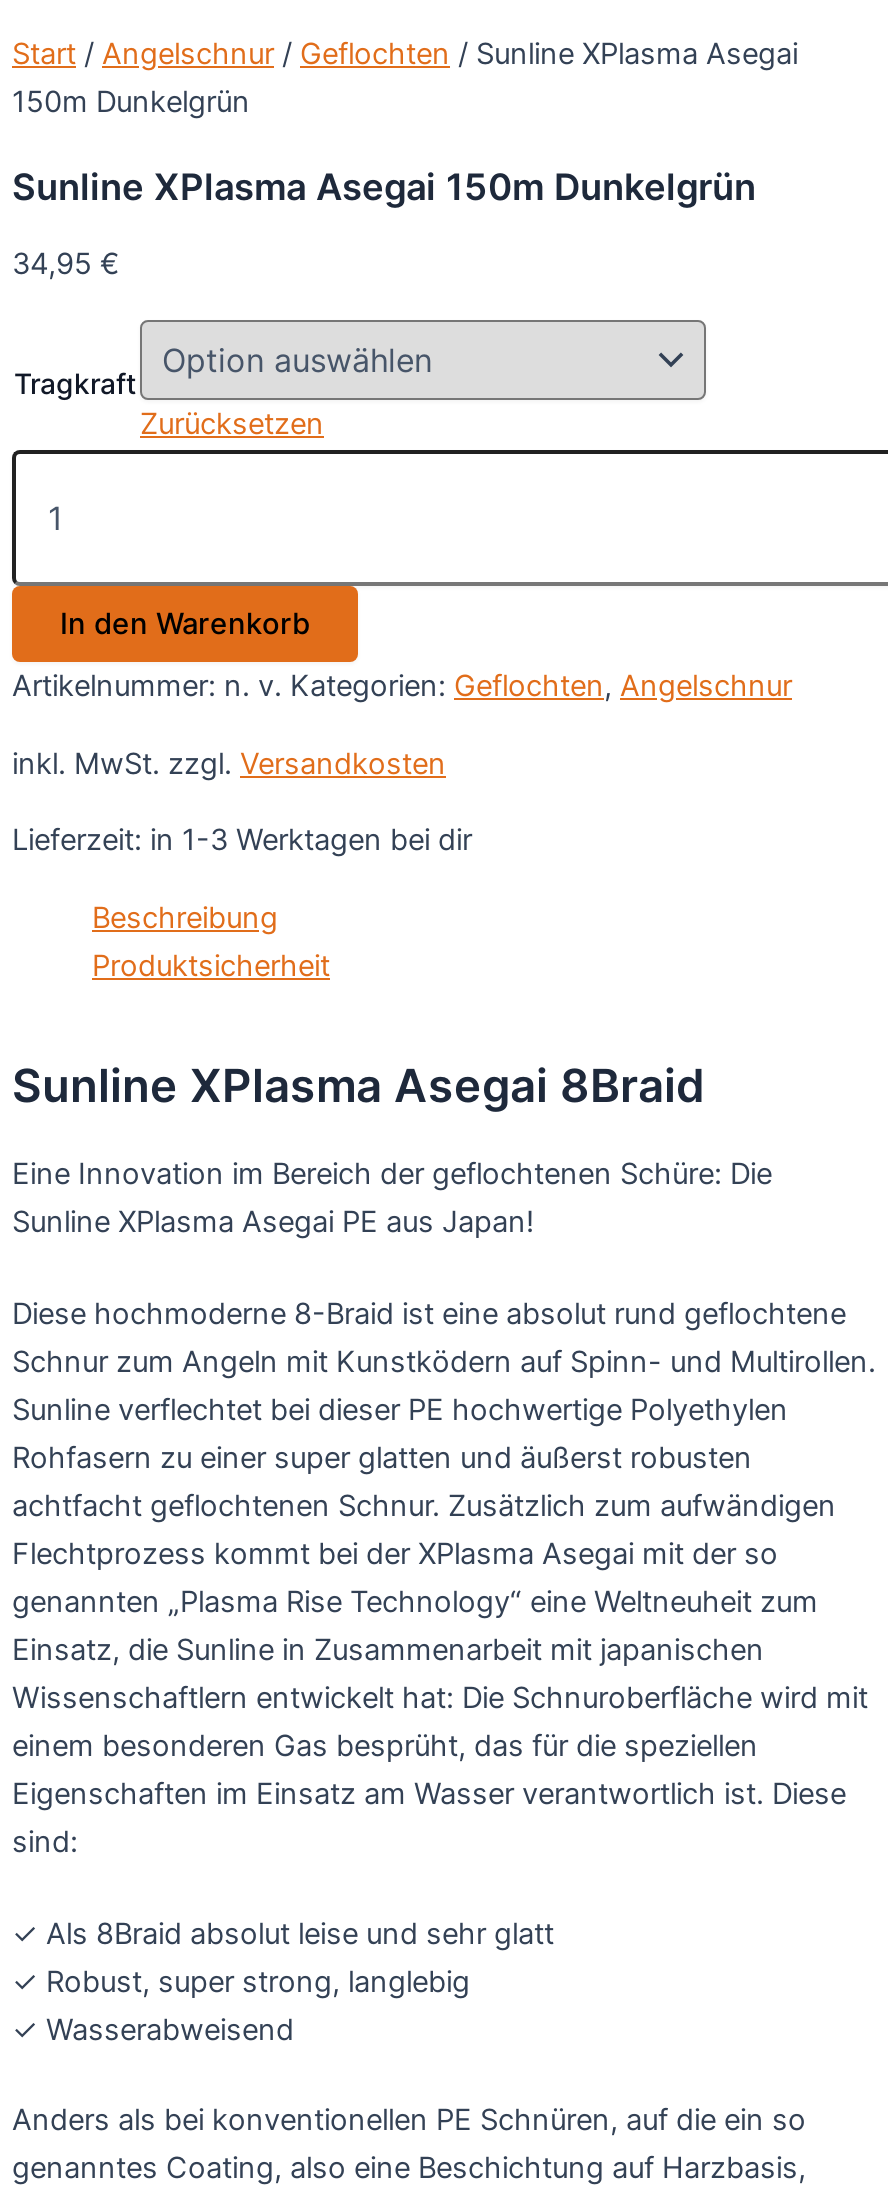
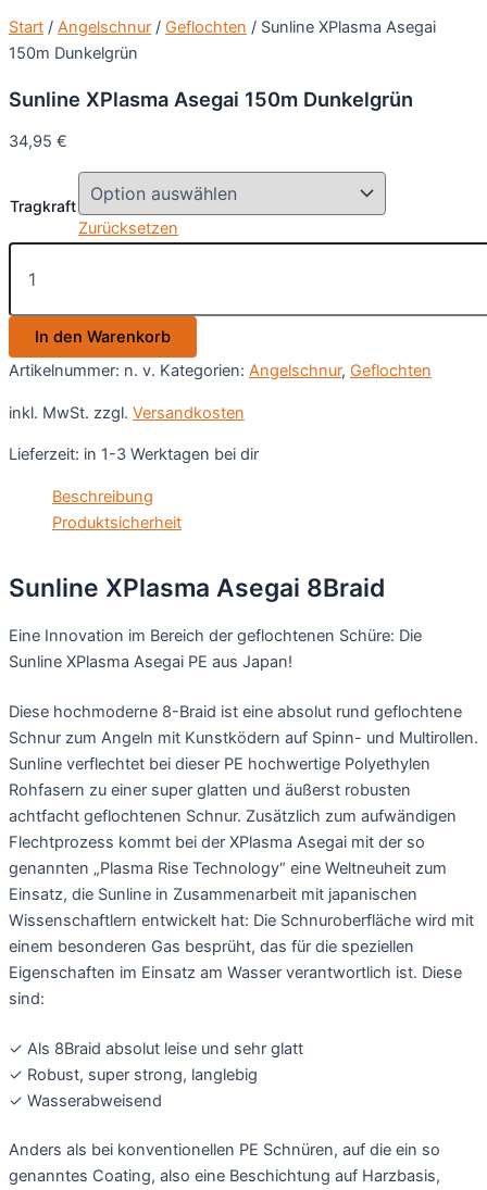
[12,668,792,704] Artikelnummer: n. v. Kategorien: Geflochten, Angelschnur -> [9,361,432,380] Artikelnummer: n. v. Kategorien: Angelschnur, Geflochten

